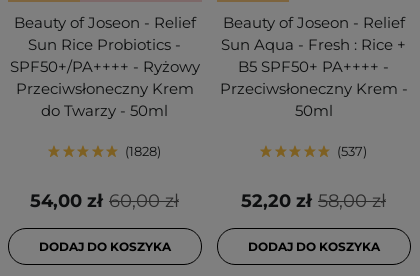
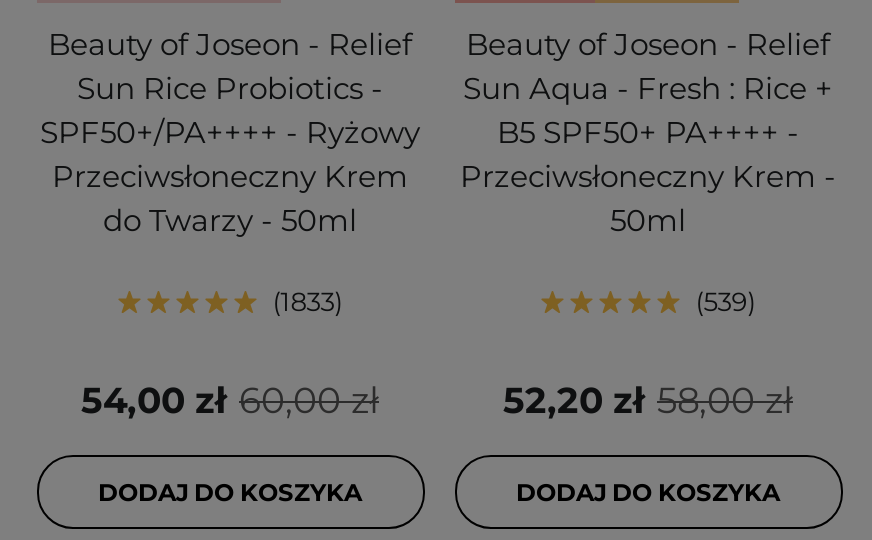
[129,143,157,159] 1828 -> [281,286,335,318] 1833
[341,143,363,159] 537 -> [703,286,747,318] 539

